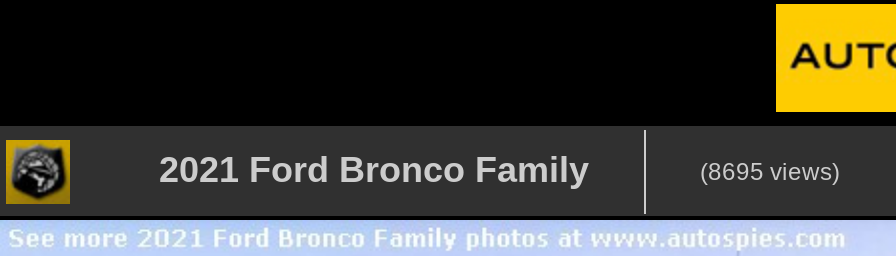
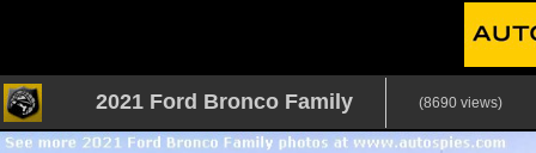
[700,158,840,186] (8695 views) -> [419,94,502,111] (8690 views)

